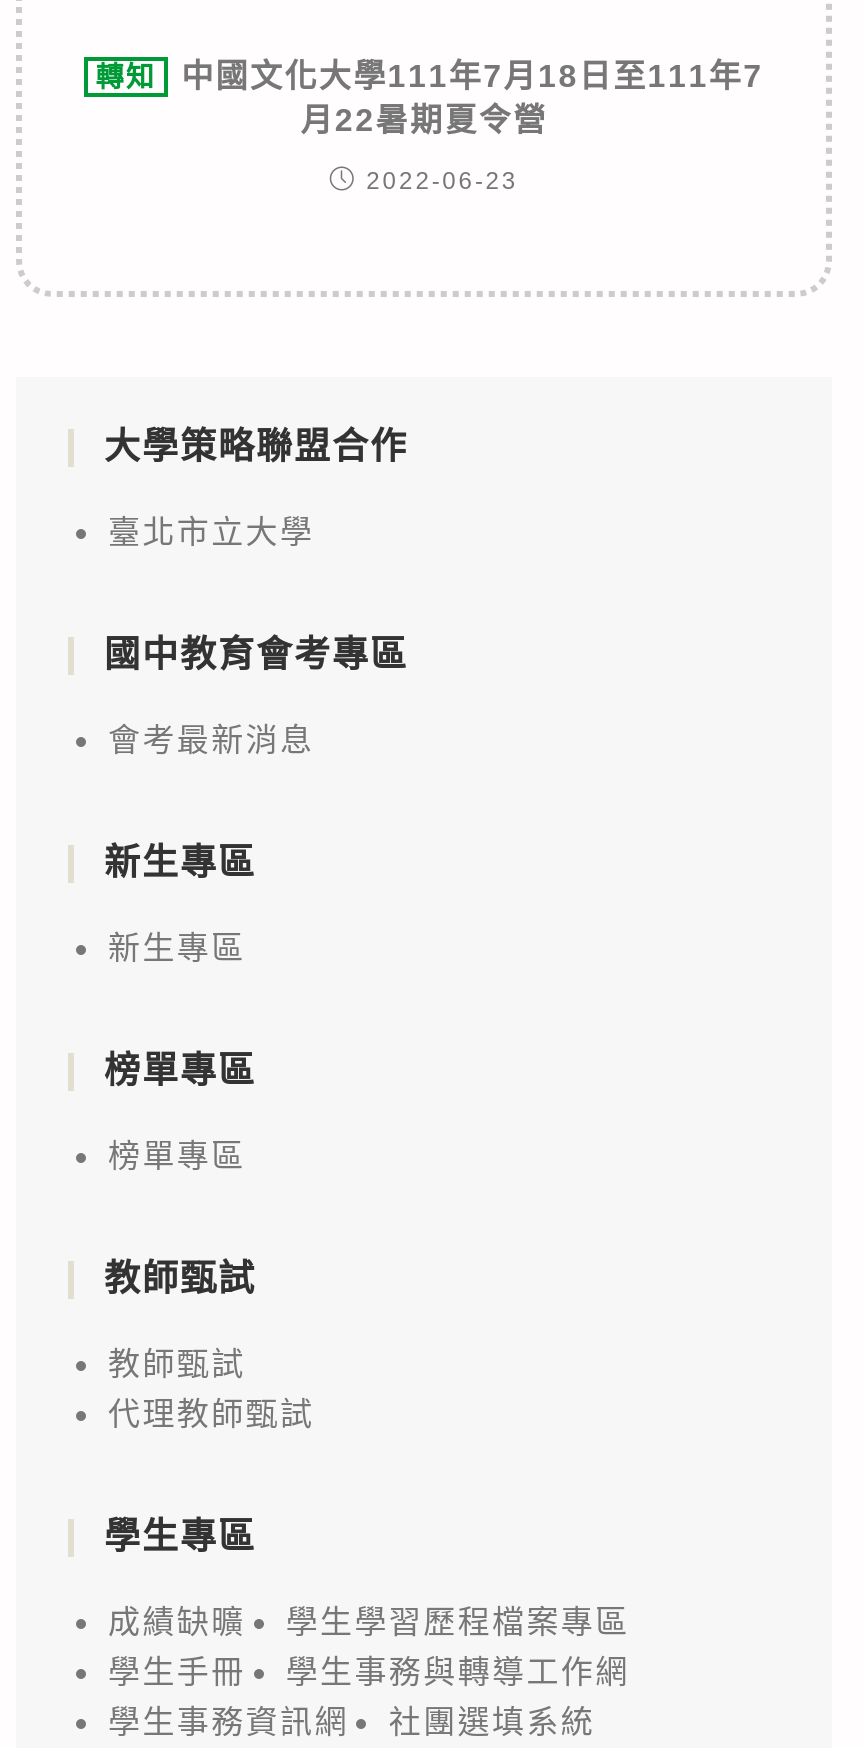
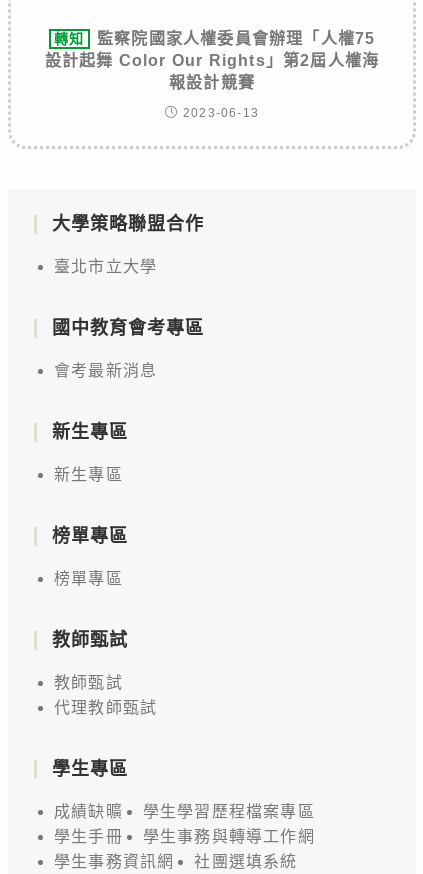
[181,59,764,137] 中國文化大學111年7月18日至111年7 | 月22暑期夏令營 -> [45,30,379,91] 監察院國家人權委員會辦理「人權75 | 設計起舞 Color Our Rights」第2屆人權海 | 報設計競賽
[366,167,518,195] 2022-06-23 -> [183,106,259,120] 2023-06-13

